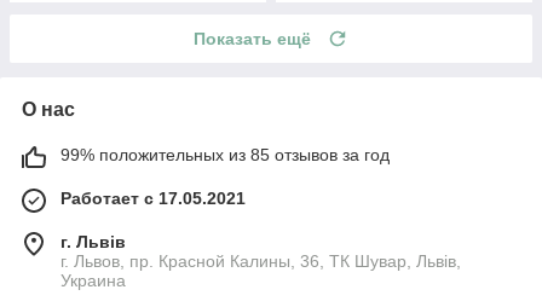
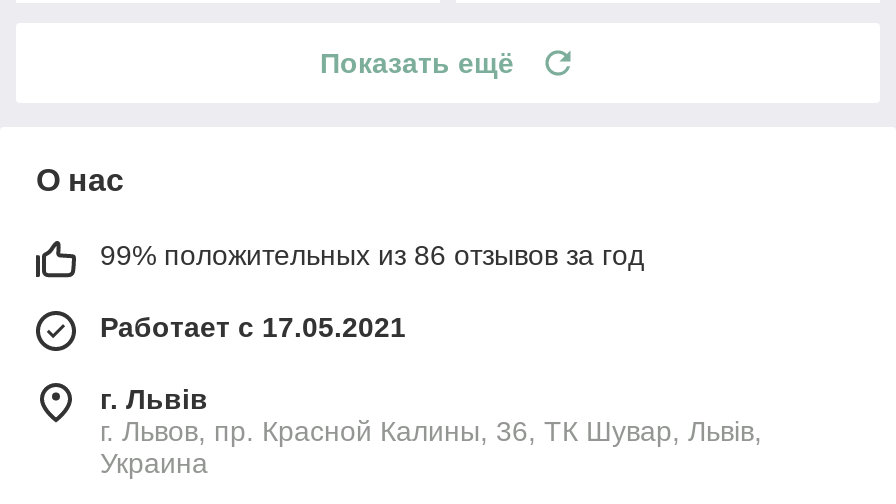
[60,145,390,164] 99% положительных из 85 отзывов за год -> [100,239,644,271] 99% положительных из 86 отзывов за год

